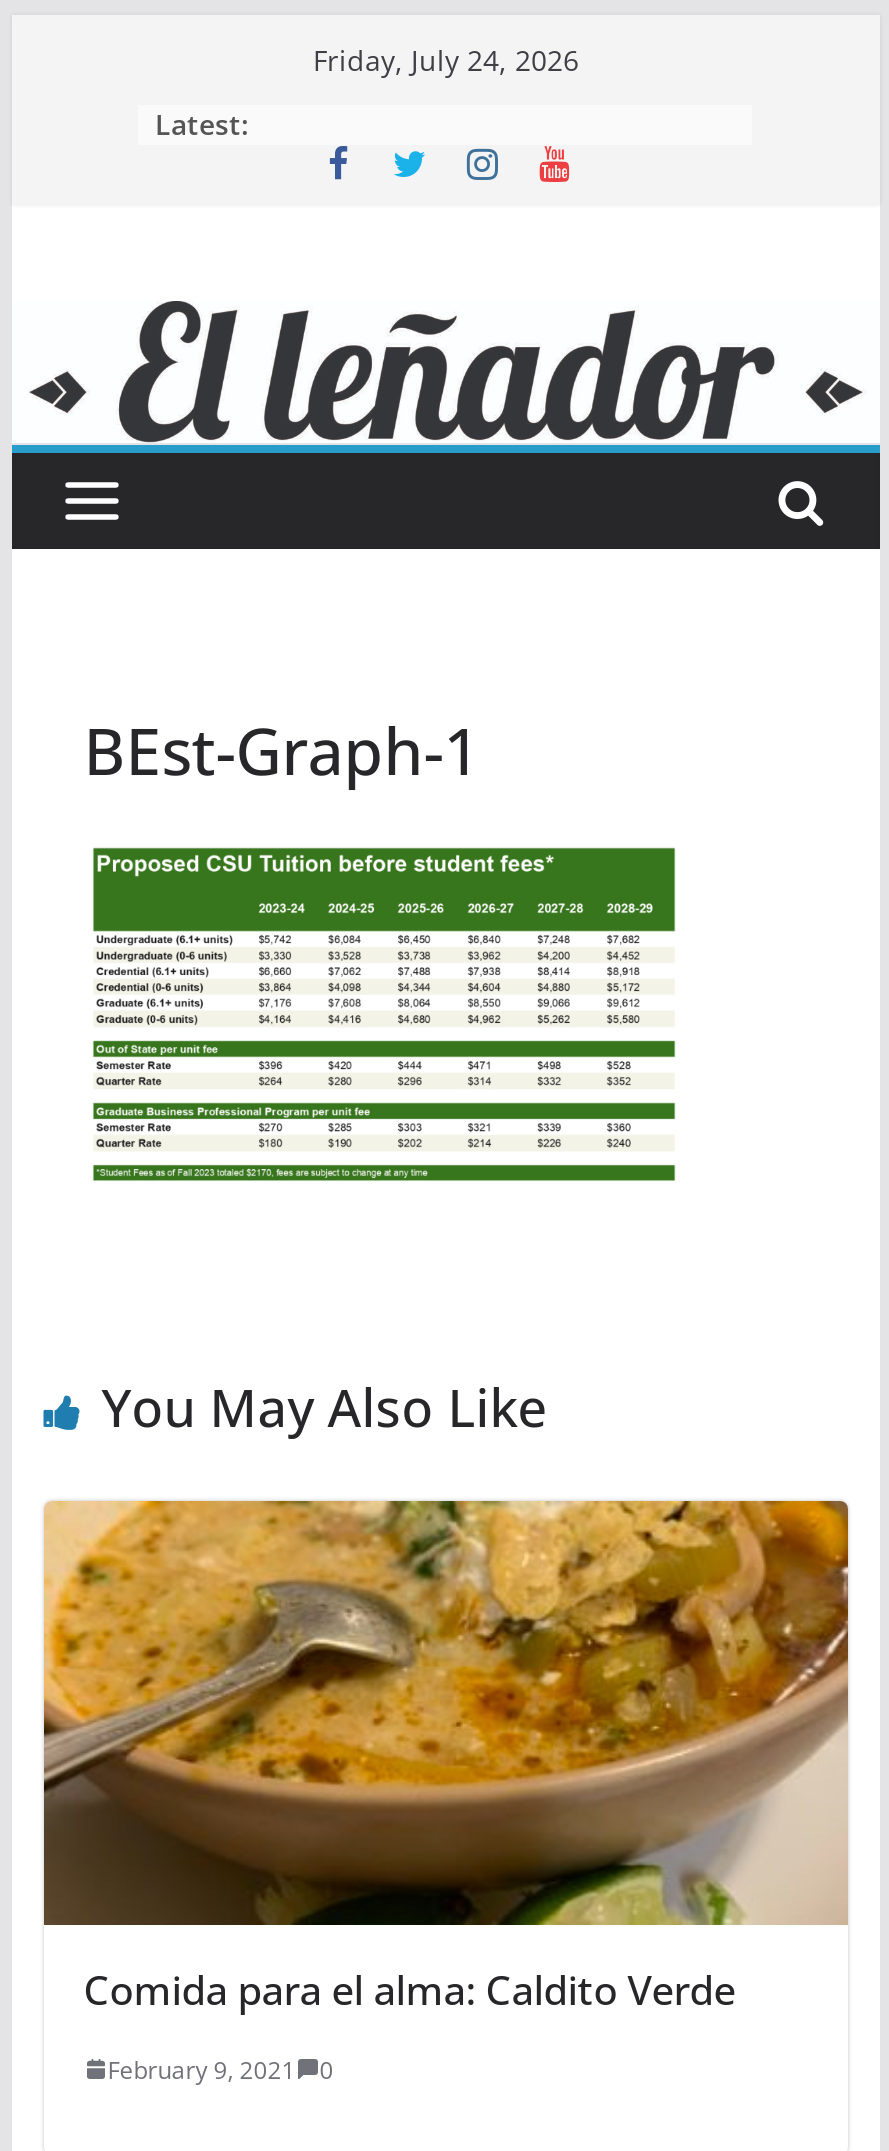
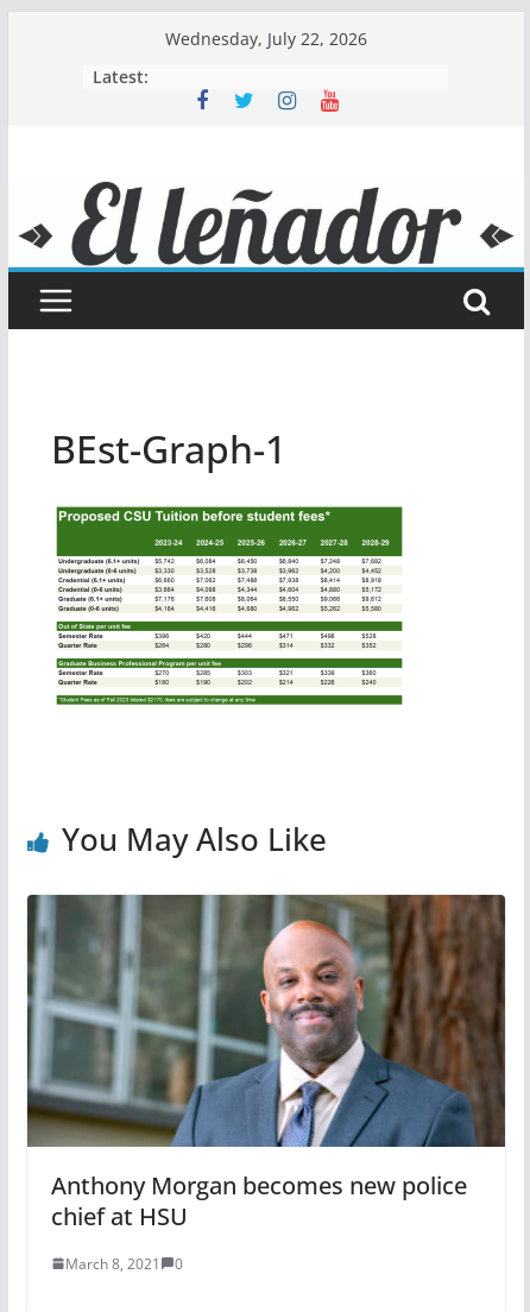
[313,41,579,79] Friday, July 24, 2026 -> [165,27,367,50] Wednesday, July 22, 2026
[42,1499,850,2016] [image] | Comida para el alma: Caldito Verde -> [26,894,506,1232] [image] | Anthony Morgan becomes new police | chief at HSU
[107,2052,333,2086] February 9, 2021 0 -> [65,1254,183,1274] March 8, 2021 0

